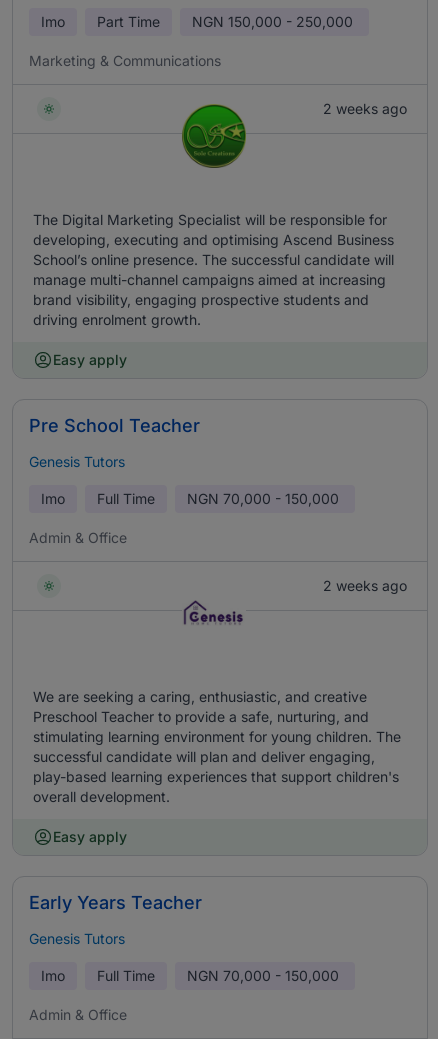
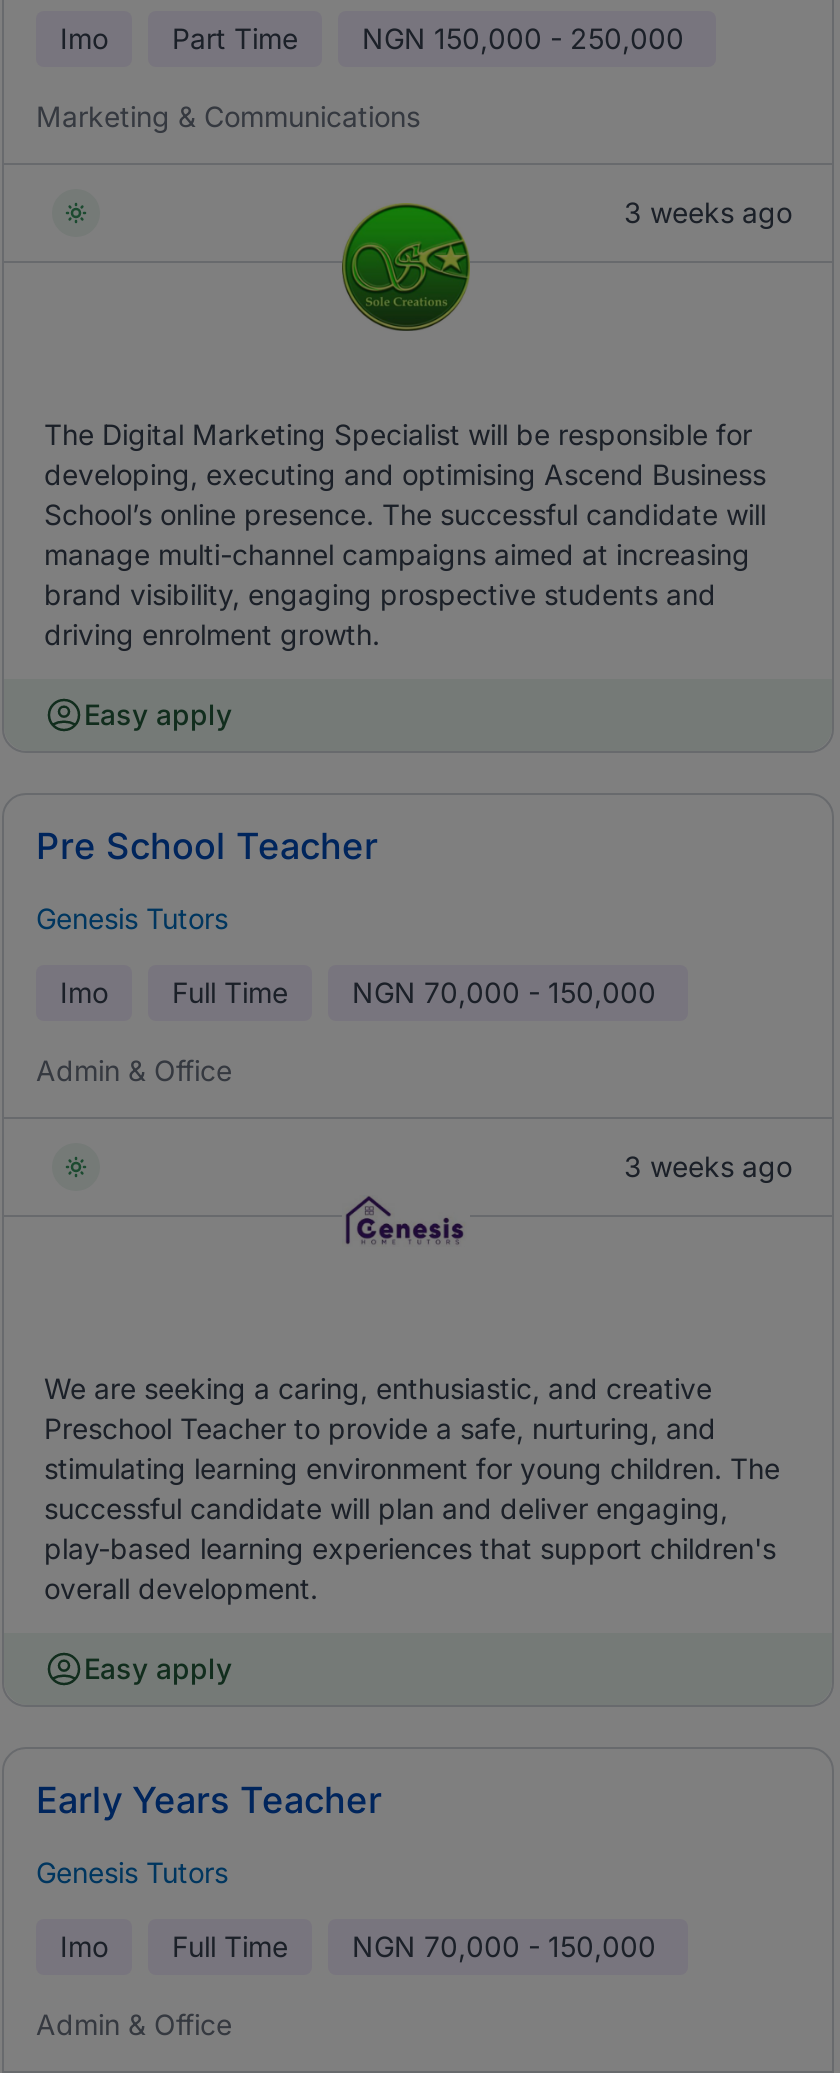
[323,100,407,117] 2 weeks ago -> [624,195,792,229] 3 weeks ago
[323,577,407,594] 2 weeks ago -> [624,1149,792,1183] 3 weeks ago

